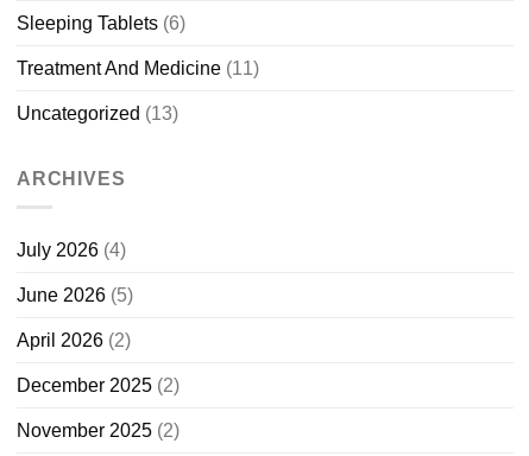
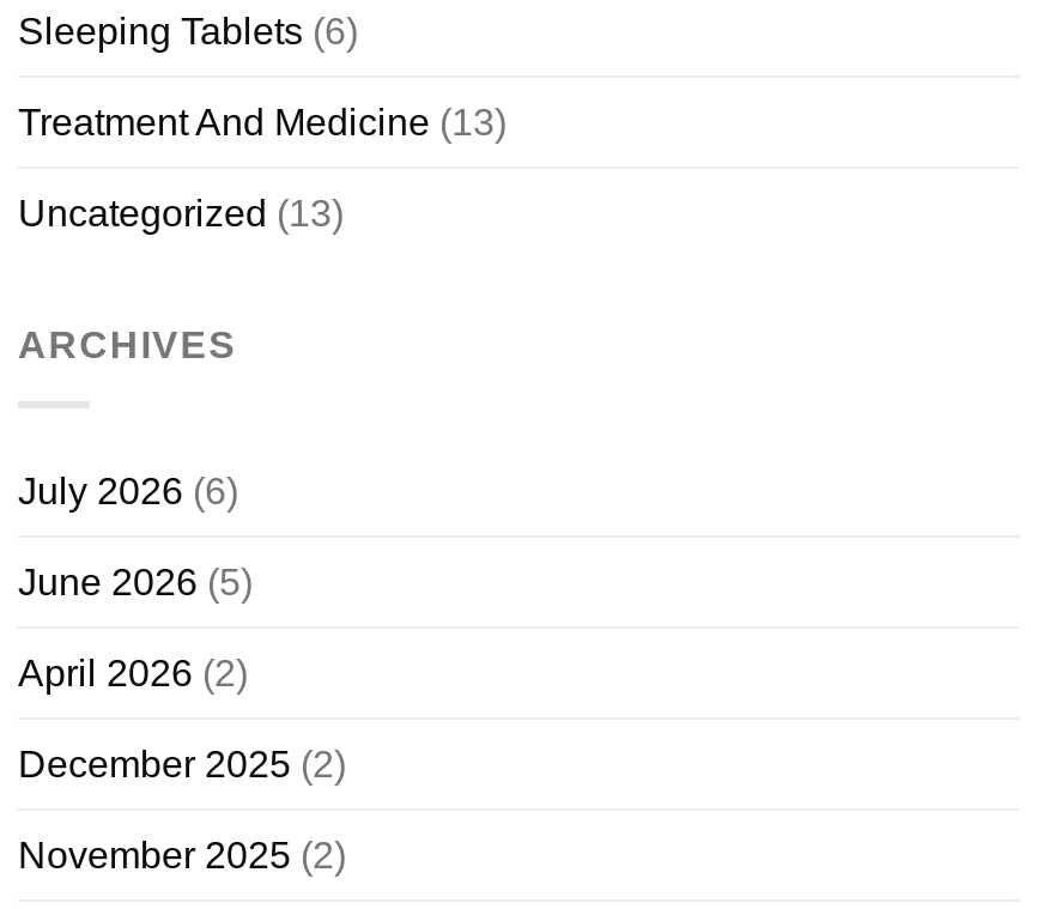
[17,58,259,78] Treatment And Medicine (11) -> [18,103,507,144] Treatment And Medicine (13)
[17,240,126,260] July 2026 (4) -> [18,471,238,512] July 2026 (6)

